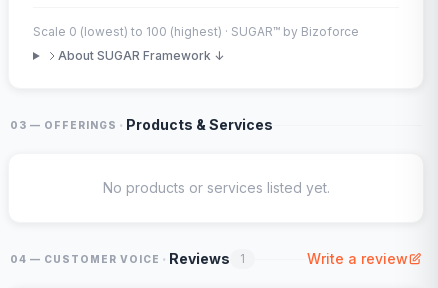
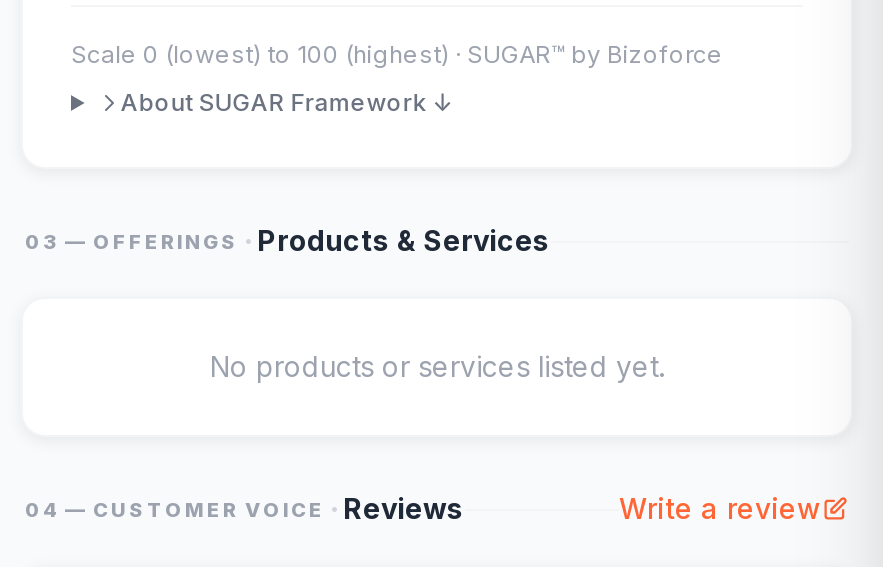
[240,251,245,266] 1 -> none

